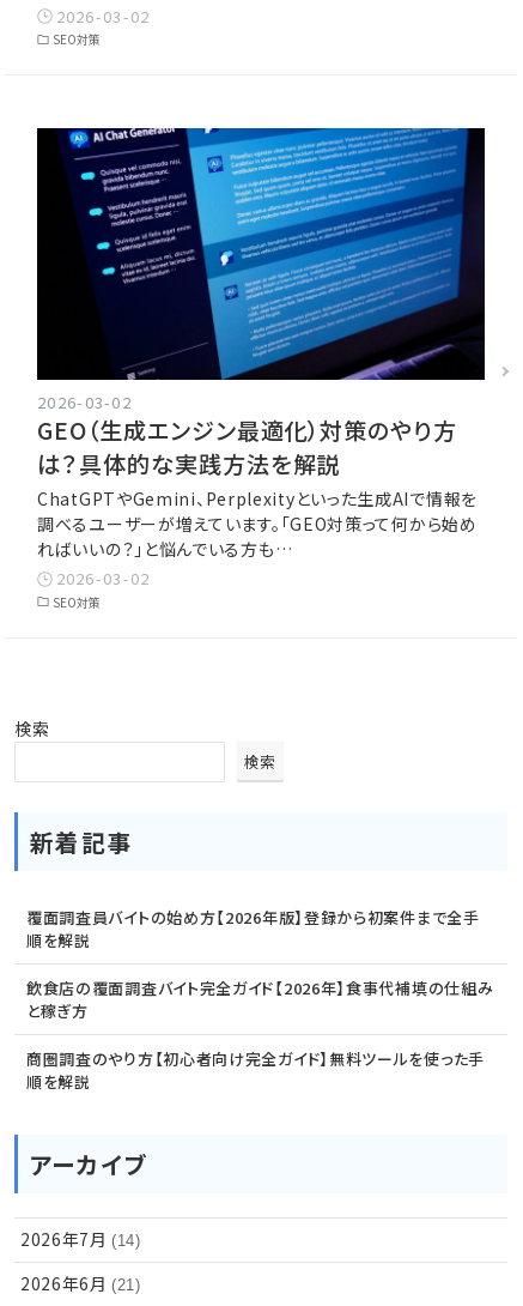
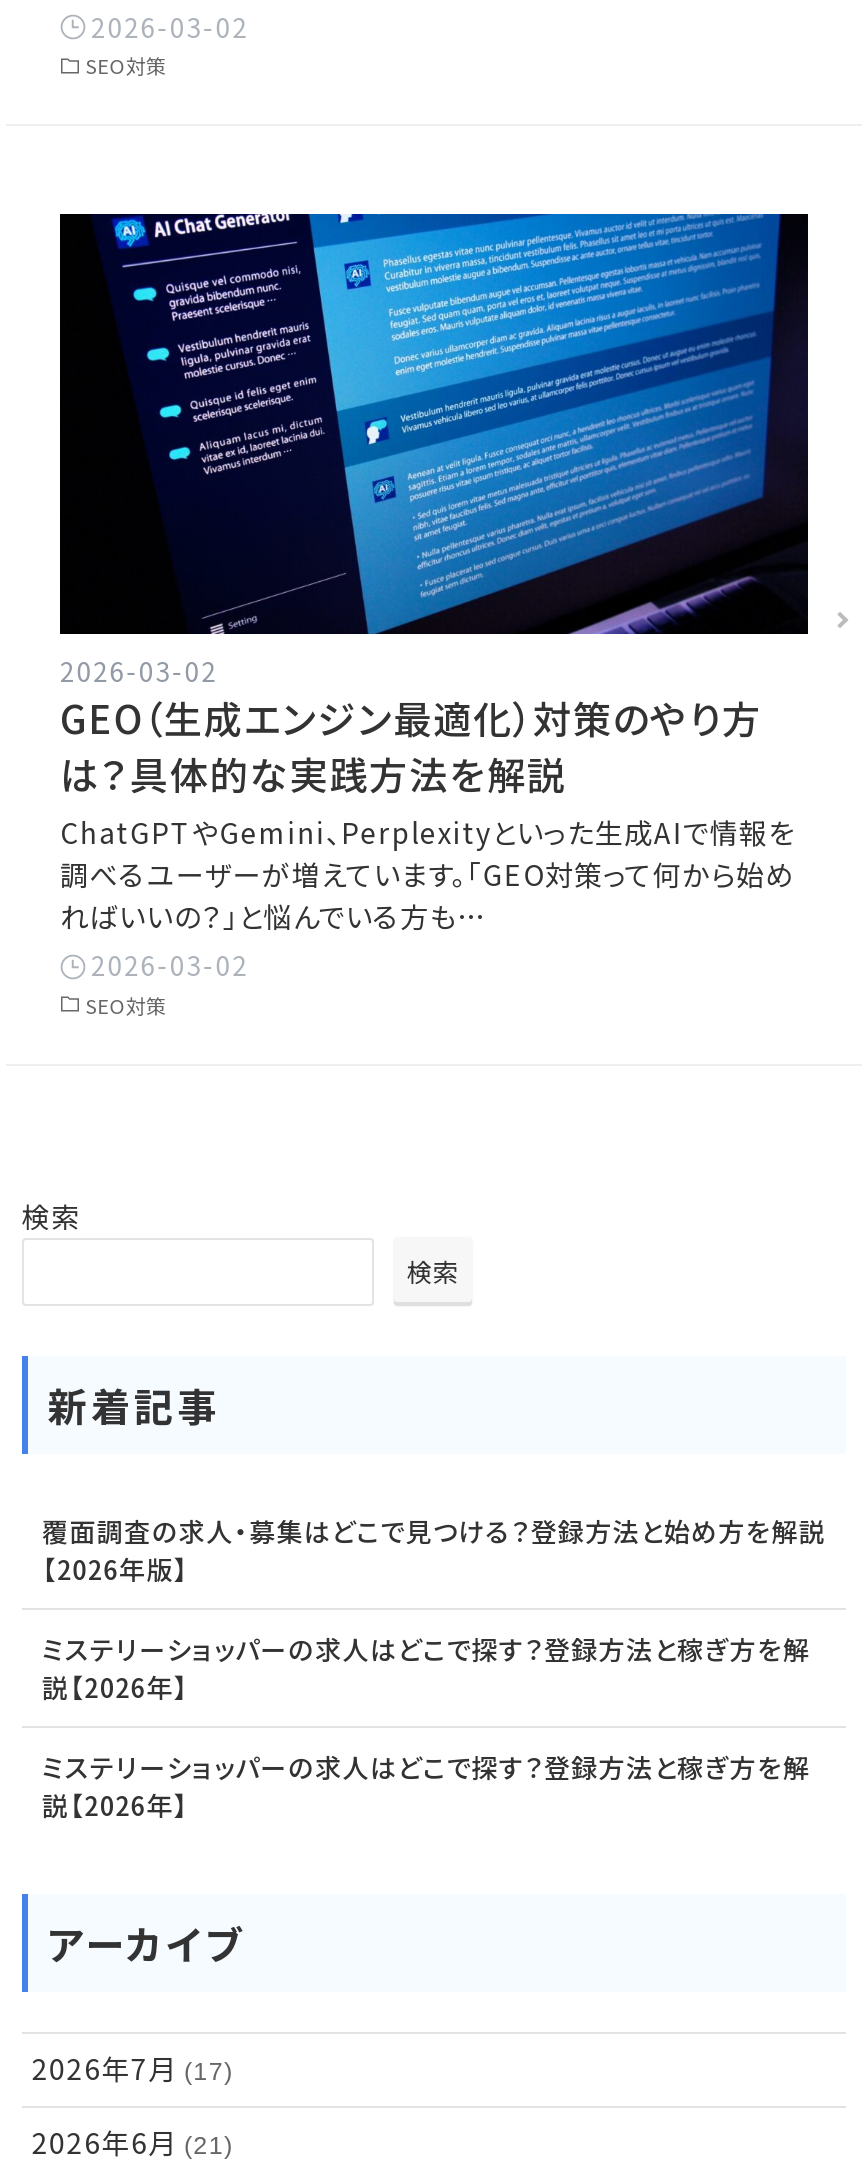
[26,906,479,952] 覆面調査員バイトの始め方【2026年版】登録から初案件まで全手 | 順を解説 -> [42,1513,826,1589] 覆面調査の求人・募集はどこで見つける？登録方法と始め方を解説 | 【2026年版】
[26,977,493,1022] 飲食店の覆面調査バイト完全ガイド【2026年】食事代補填の仕組み | と稼ぎ方 -> [42,1631,810,1707] ミステリーショッパーの求人はどこで探す？登録方法と稼ぎ方を解 | 説【2026年】
[26,1048,485,1093] 商圏調査のやり方【初心者向け完全ガイド】無料ツールを使った手 | 順を解説 -> [42,1749,810,1825] ミステリーショッパーの求人はどこで探す？登録方法と稼ぎ方を解 | 説【2026年】
[20,1227,141,1251] 2026年7月 (14) -> [32,2049,234,2089] 2026年7月 (17)

